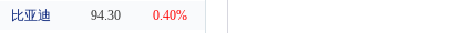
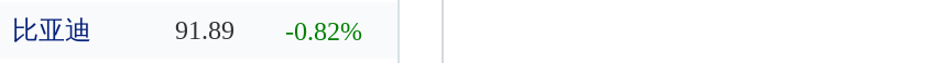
[91,8,121,23] 94.30 -> [175,15,235,46] 91.89
[153,8,187,23] 0.40% -> [285,16,362,46] -0.82%

